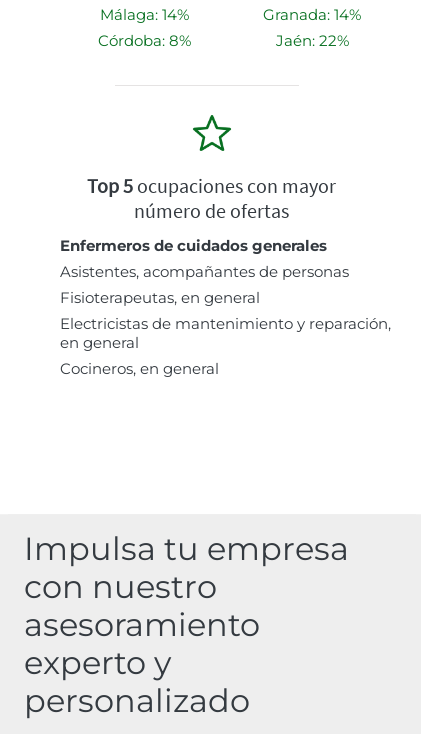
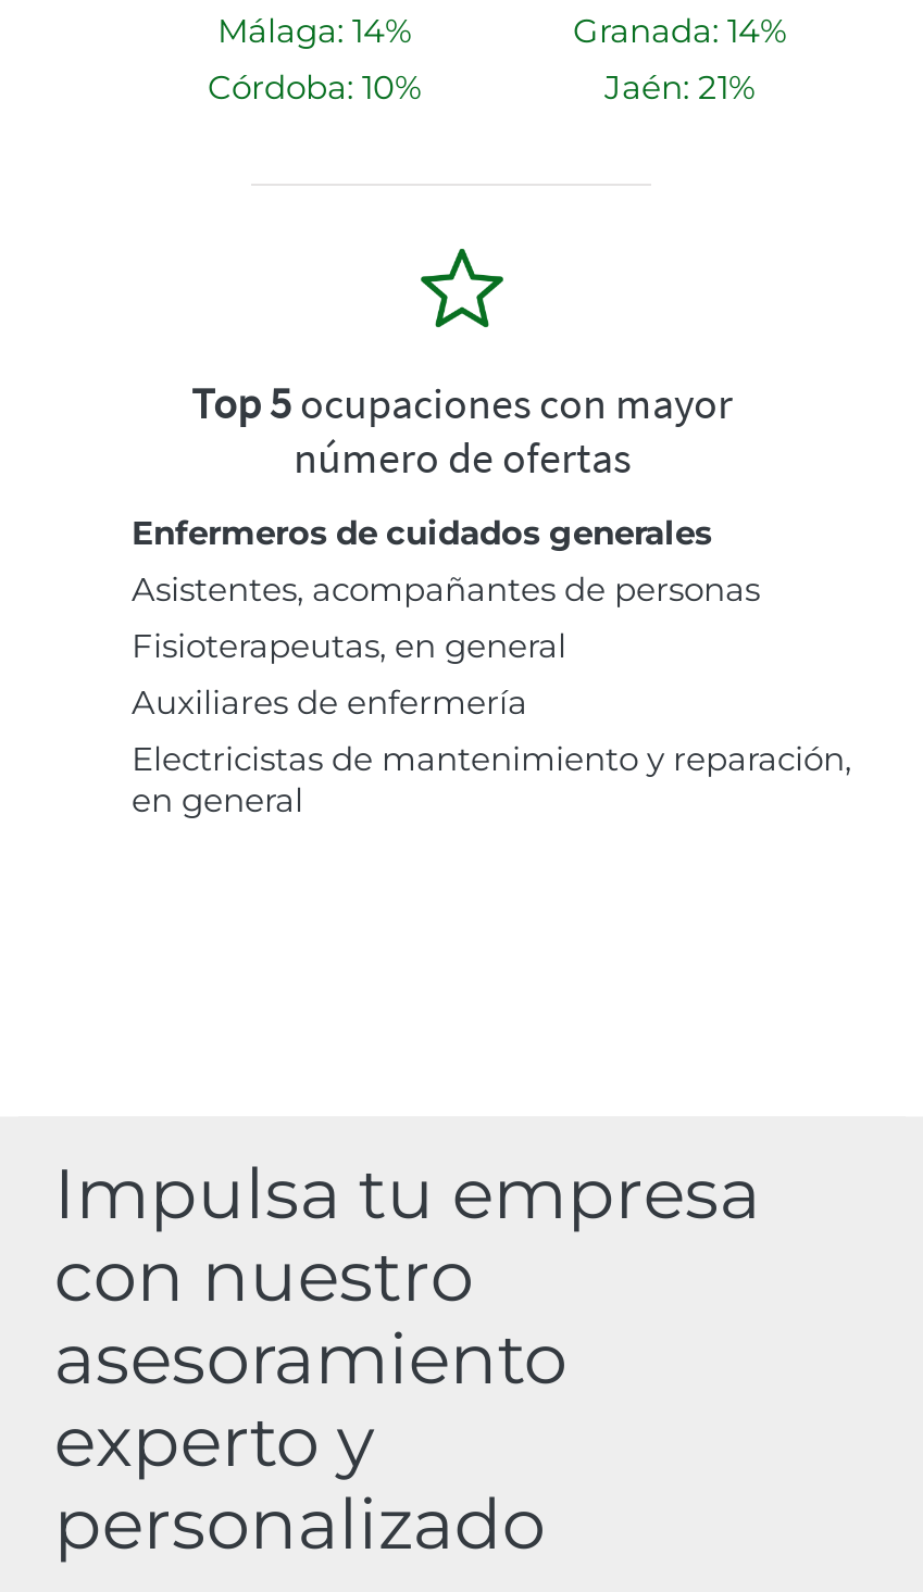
[97,31,190,50] Córdoba: 8% -> [208,67,421,108] Córdoba: 10%
[275,31,348,50] Jaén: 22% -> [604,67,754,108] Jaén: 21%
none -> [132,682,527,723] Auxiliares de enfermería
moved [60,314,391,352] -> [132,738,851,821]: Electricistas de mantenimiento y reparación, | en general
[60,359,219,378] Cocineros, en general -> none

